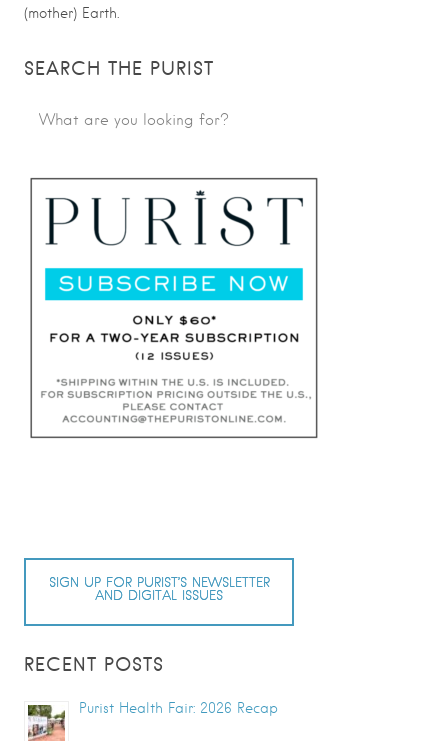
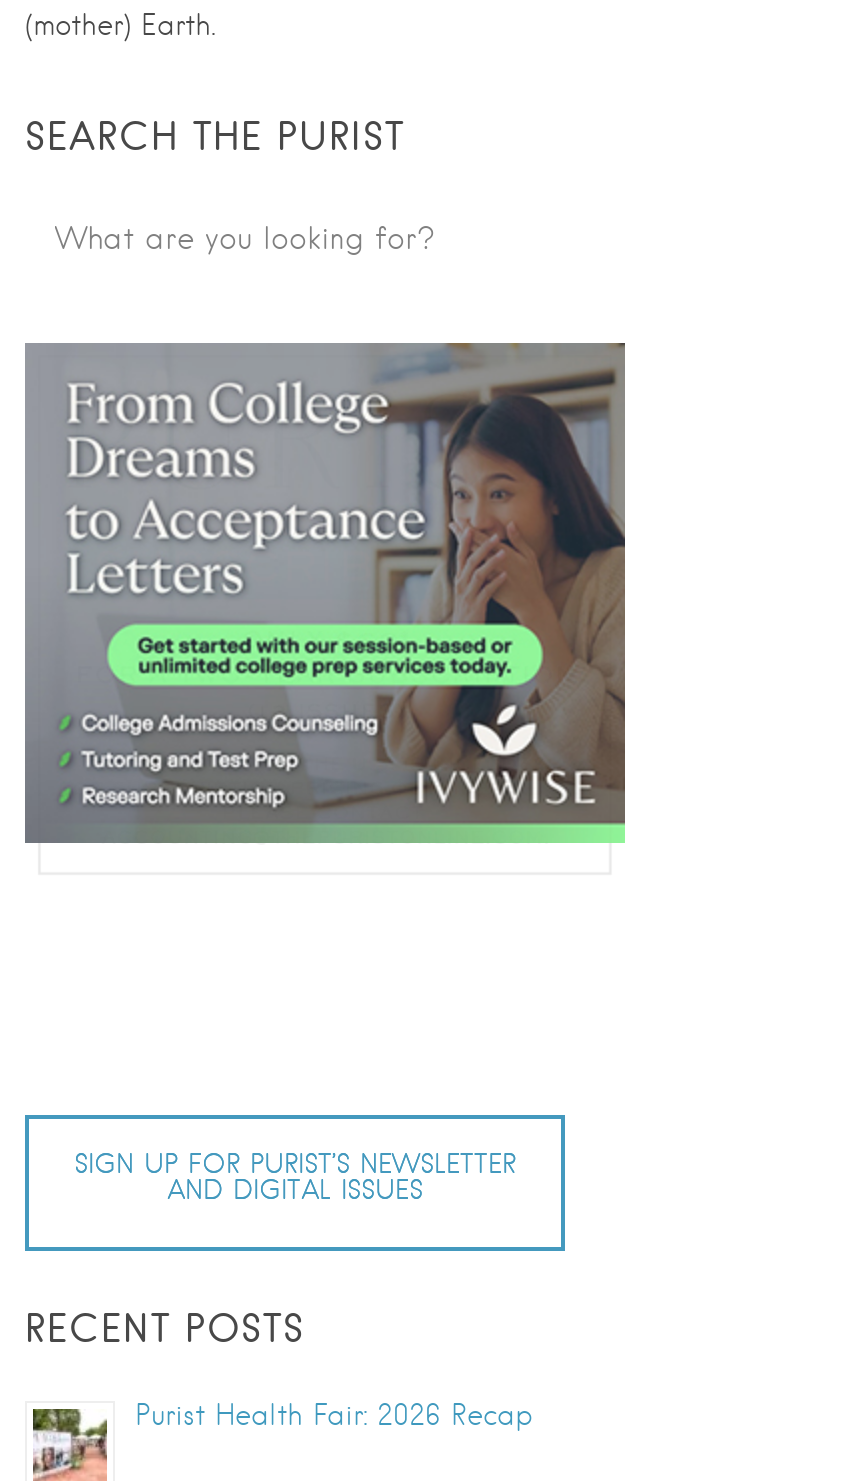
[24,172,324,439] [image] -> [23,341,627,875] [image]

